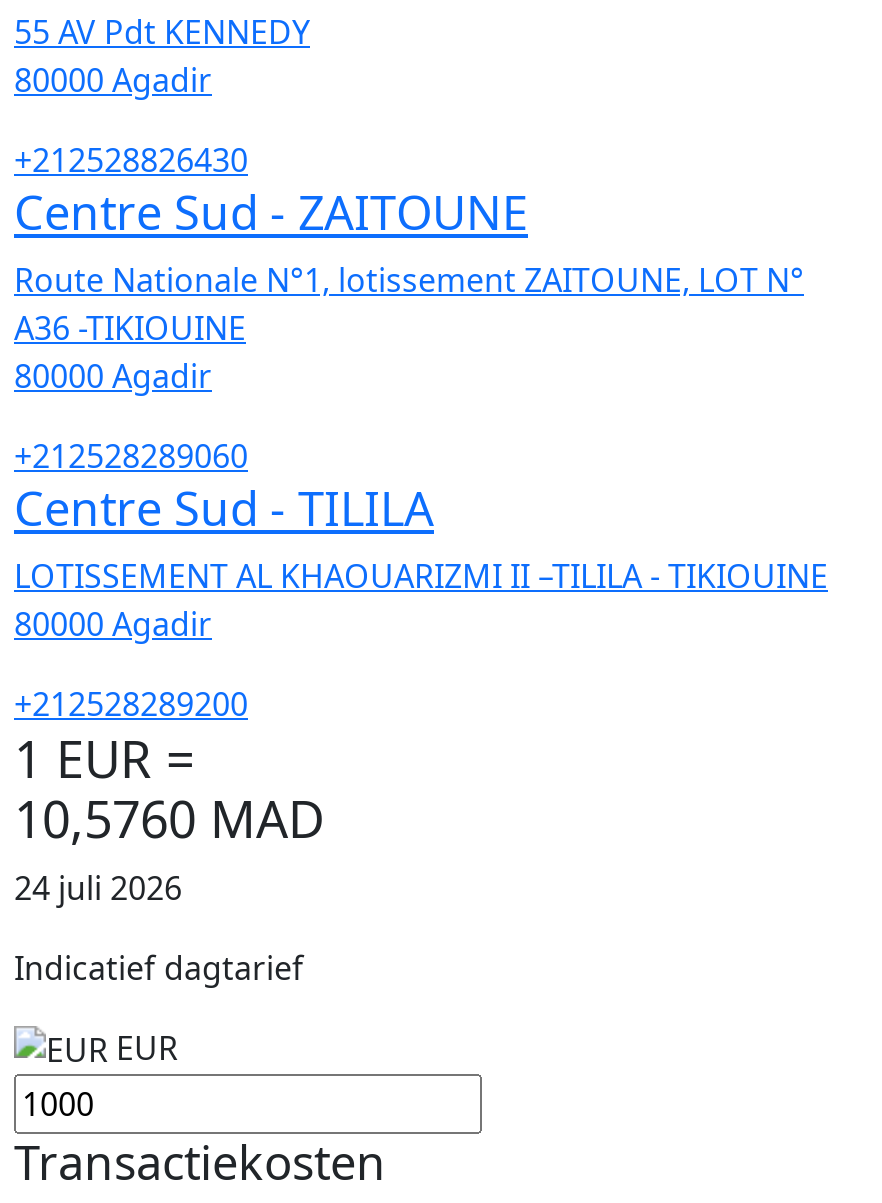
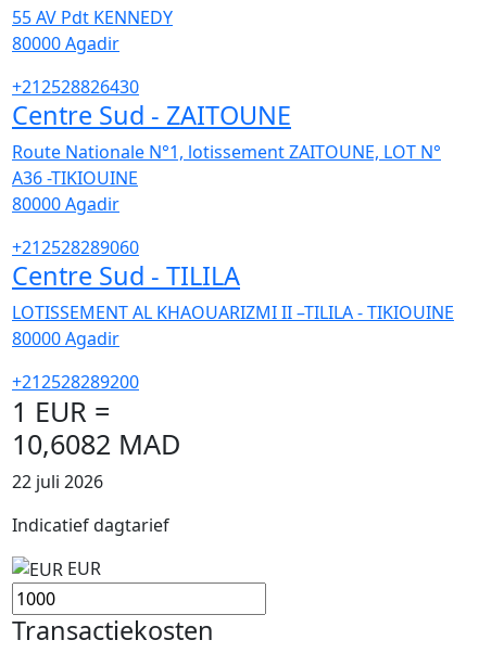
[14,783,324,851] 10,5760 MAD -> [12,425,180,462] 10,6082 MAD
[14,865,182,909] 24 juli 2026 -> [12,469,103,493] 22 juli 2026

